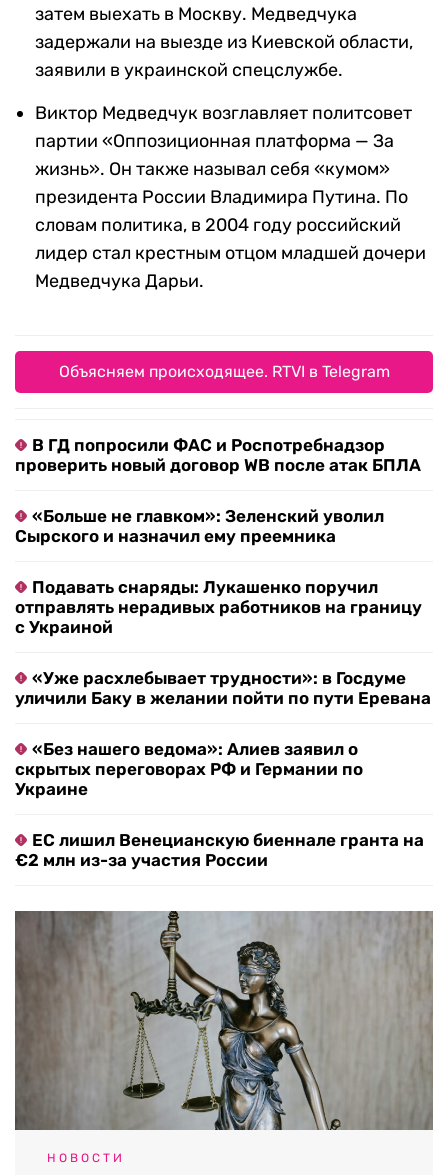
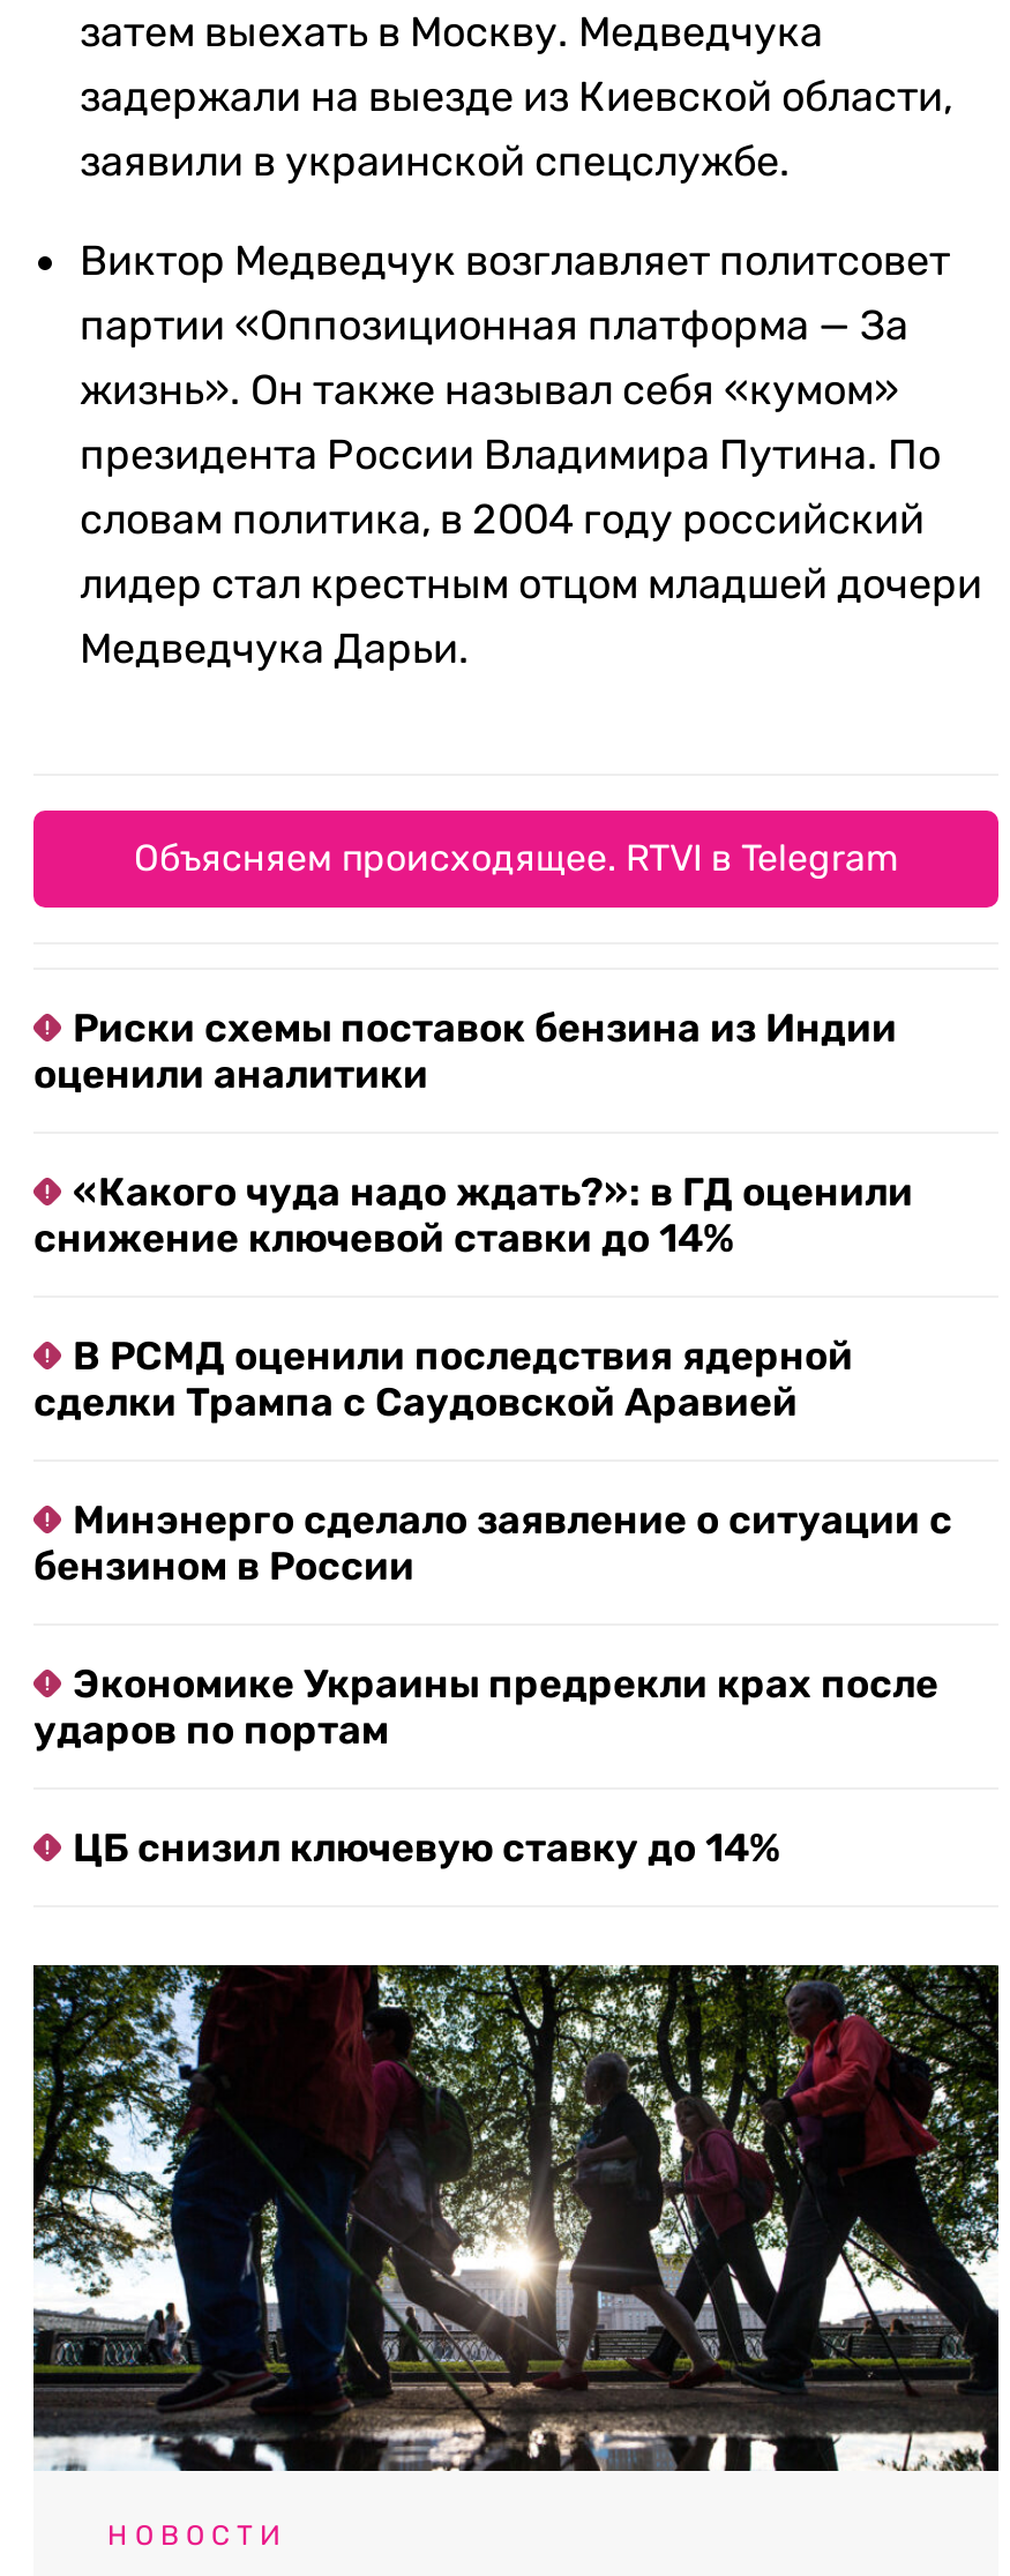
[15,435,421,475] В ГД попросили ФАС и Роспотребнадзор | проверить новый договор WB после атак БПЛА -> [33,1005,897,1097] Риски схемы поставок бензина из Индии | оценили аналитики
[15,506,384,546] «Больше не главком»: Зеленский уволил | Сырского и назначил ему преемника -> [33,1169,913,1261] «Какого чуда надо ждать?»: в ГД оценили | снижение ключевой ставки до 14%
[15,577,422,637] Подавать снаряды: Лукашенко поручил | отправлять нерадивых работников на границу | с Украиной -> [33,1333,853,1425] В РСМД оценили последствия ядерной | сделки Трампа с Саудовской Аравией
[15,668,431,708] «Уже расхлебывает трудности»: в Госдуме | уличили Баку в желании пойти по пути Еревана -> [33,1497,952,1589] Минэнерго сделало заявление о ситуации с | бензином в России
[15,739,363,799] «Без нашего ведома»: Алиев заявил о | скрытых переговорах РФ и Германии по | Украине -> [33,1661,938,1753] Экономике Украины предрекли крах после | ударов по портам
[15,830,424,870] ЕС лишил Венецианскую биеннале гранта на | €2 млн из-за участия России -> [73,1825,781,1871] ЦБ снизил ключевую ставку до 14%
[14,910,434,1131] [image] -> [33,1981,998,2471] [image]

